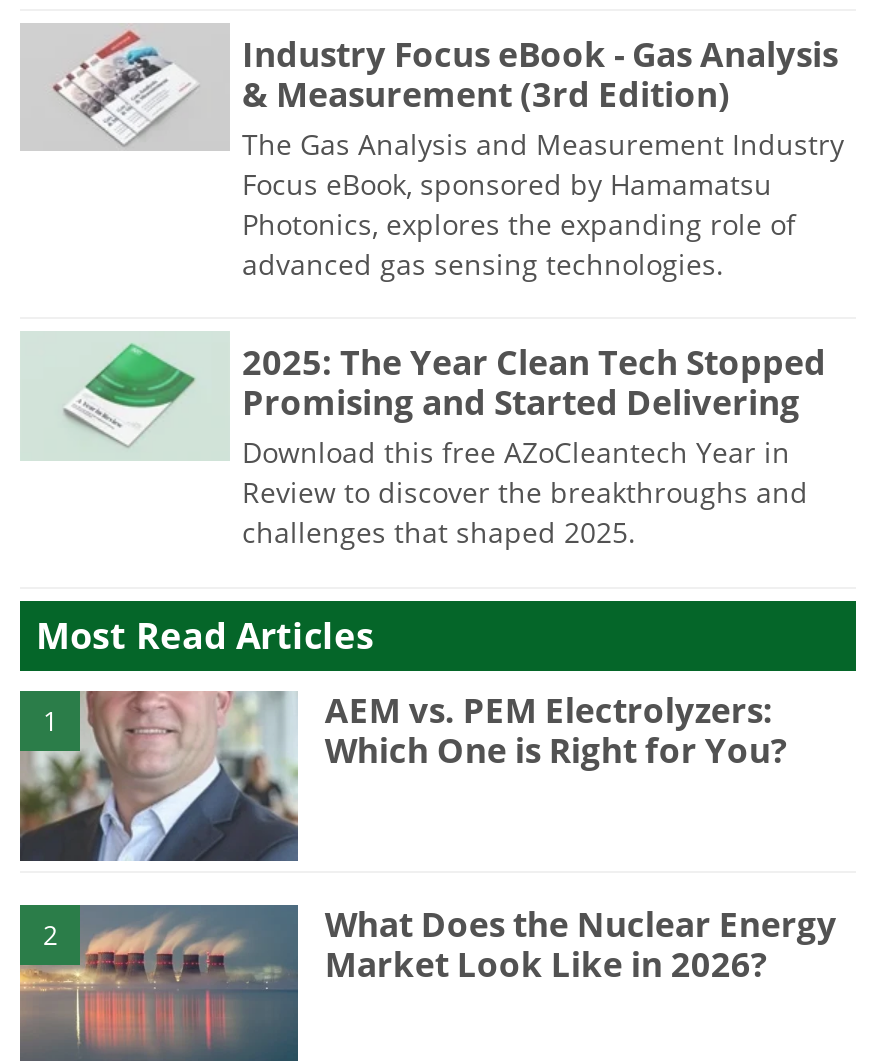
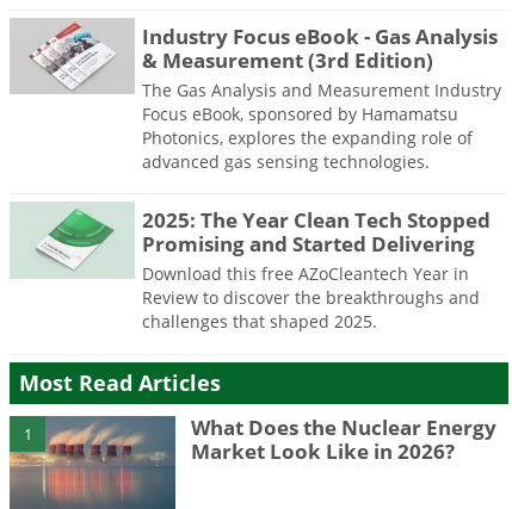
[20,687,787,885] [image] | AEM vs. PEM Electrolyzers: | Which One is Right for You? -> none
[43,917,57,953] 2 -> none

